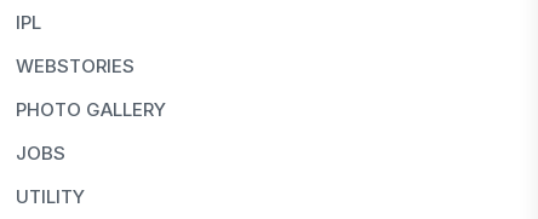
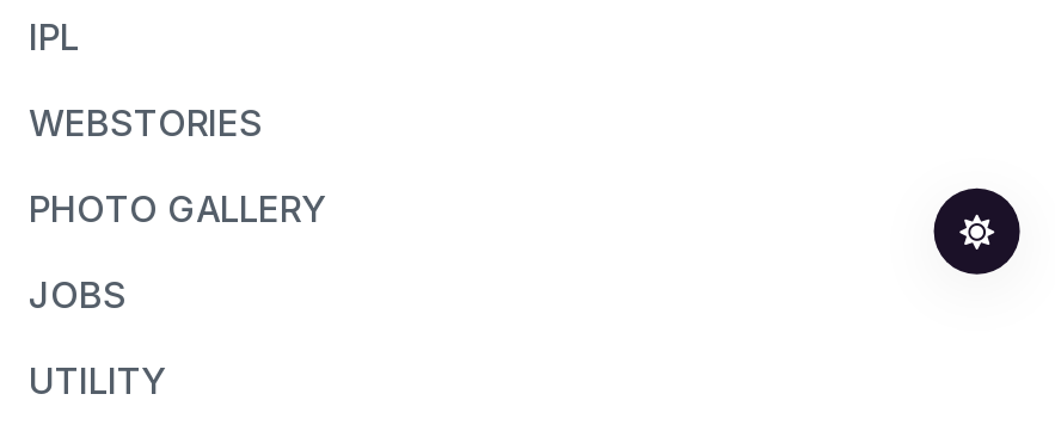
none -> [932,185,1023,278] [image]

